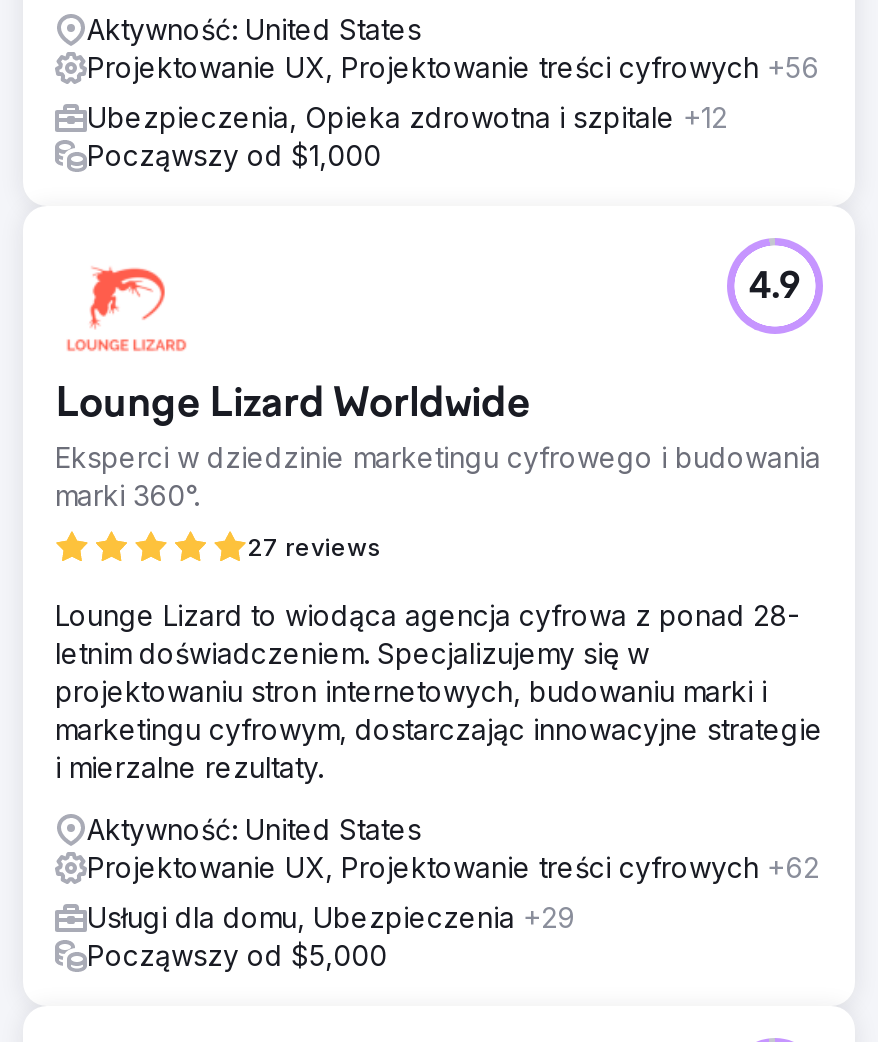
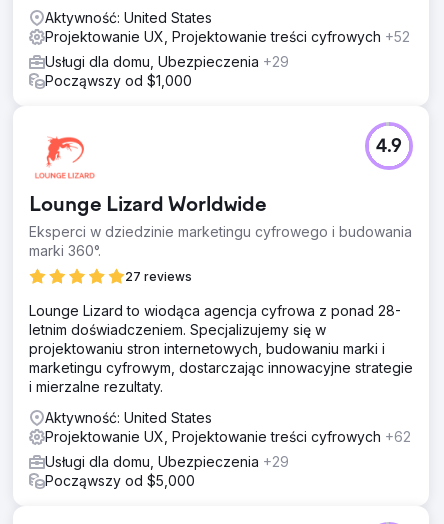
[87,50,819,84] Projektowanie UX, Projektowanie treści cyfrowych +56 -> [45,28,410,45] Projektowanie UX, Projektowanie treści cyfrowych +52
[87,100,727,134] Ubezpieczenia, Opieka zdrowotna i szpitale +12 -> [45,53,289,70] Usługi dla domu, Ubezpieczenia +29

